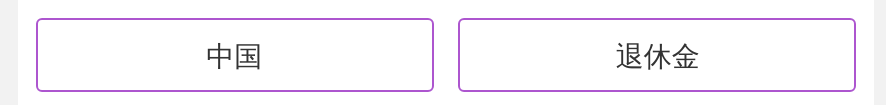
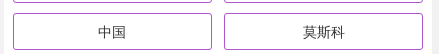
[616,34,700,74] 退休金 -> [303,21,345,41] 莫斯科

